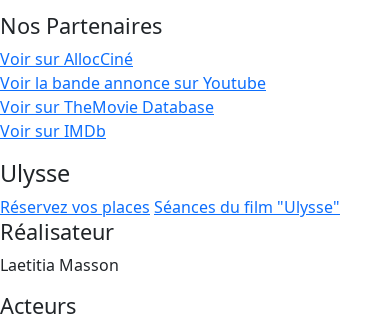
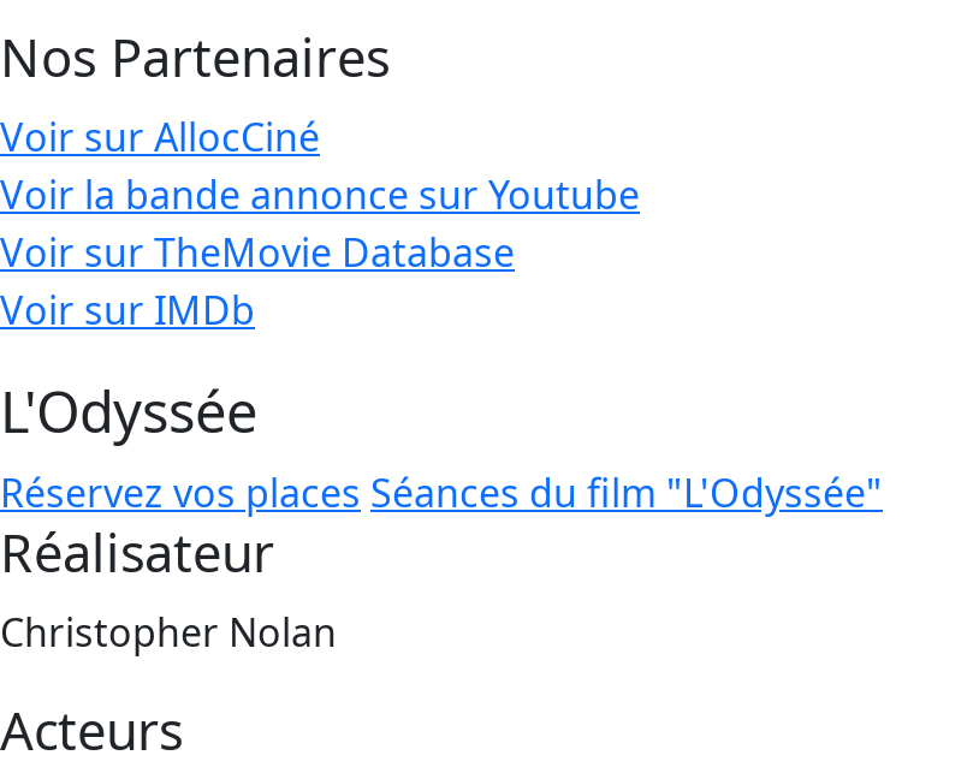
[0,157,340,218] Ulysse | Réservez vos places Séances du film "Ulysse" -> [0,373,883,519] L'Odyssée | Réservez vos places Séances du film "L'Odyssée"
[0,254,119,276] Laetitia Masson -> [0,606,337,659] Christopher Nolan

